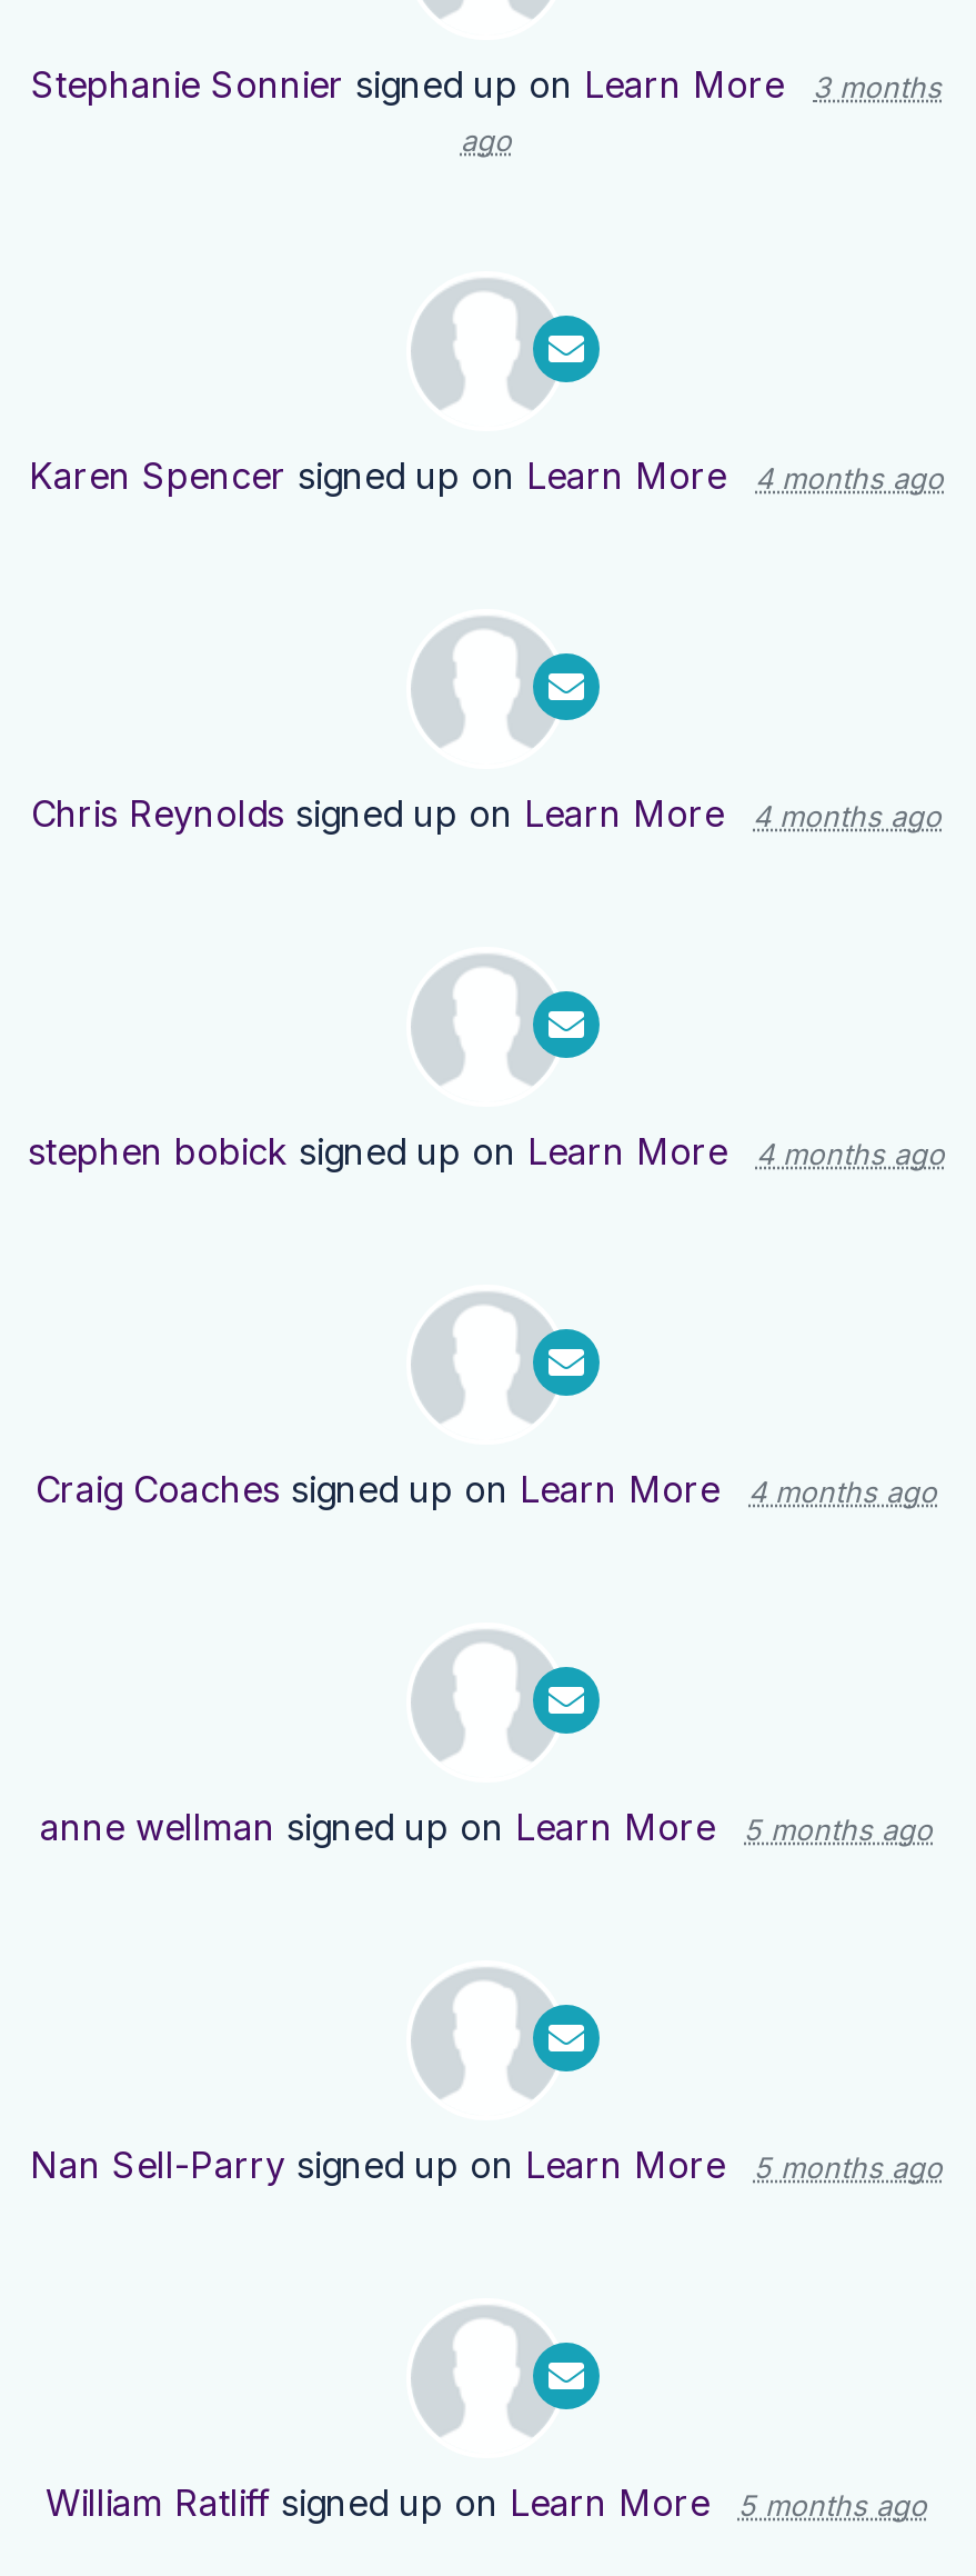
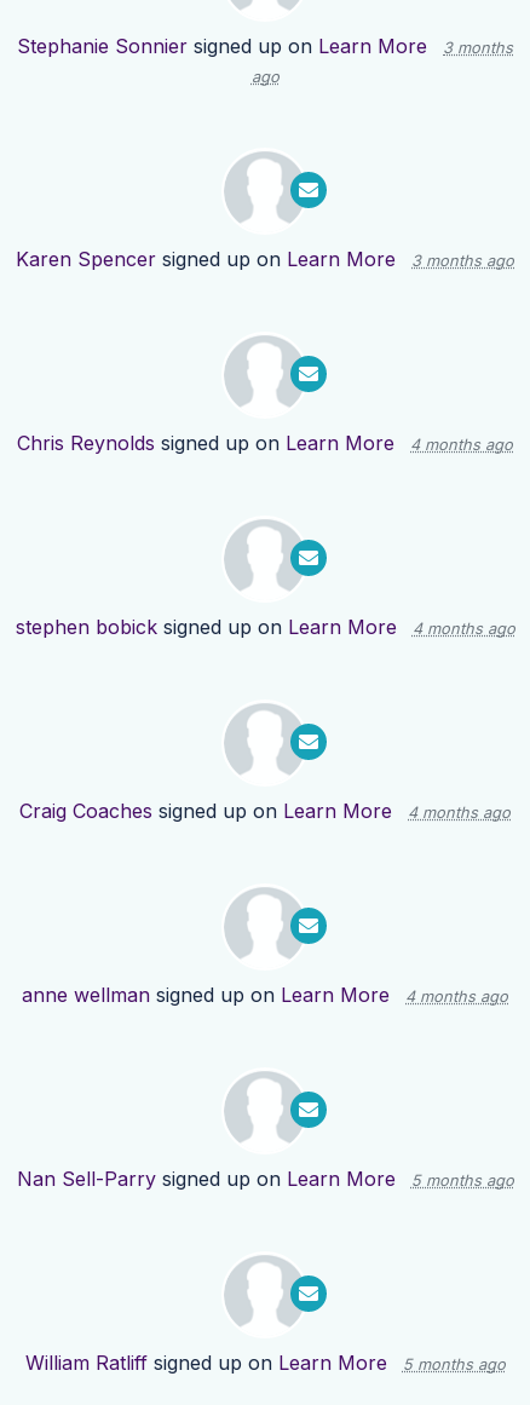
[29,455,944,499] Karen Spencer signed up on Learn More 4 months ago -> [16,247,514,272] Karen Spencer signed up on Learn More 3 months ago
[40,1806,933,1850] anne wellman signed up on Learn More 5 months ago -> [22,983,508,1007] anne wellman signed up on Learn More 4 months ago

